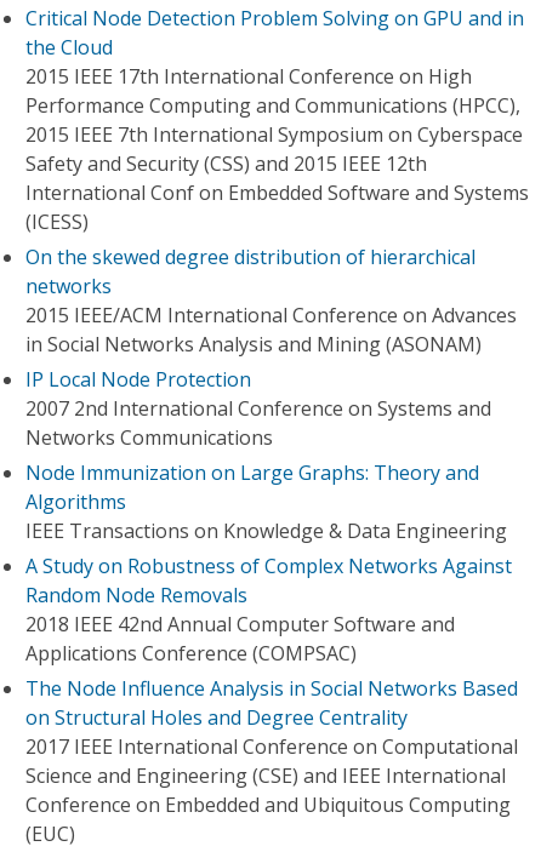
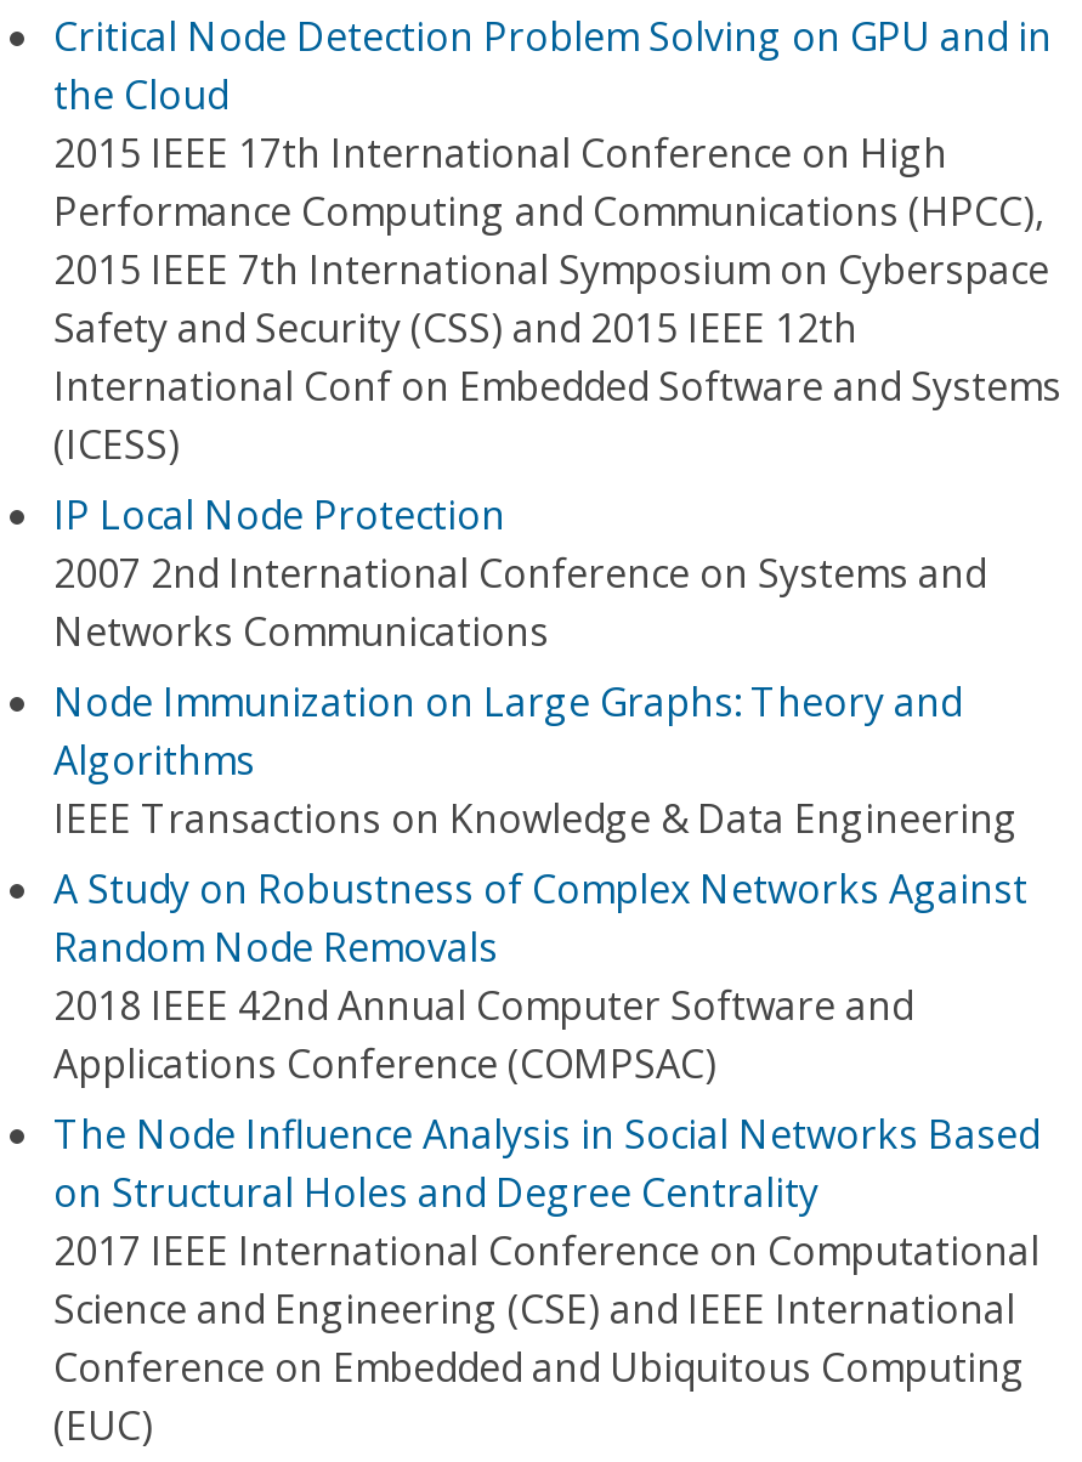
[25,244,517,358] On the skewed degree distribution of hierarchical | networks | 2015 IEEE/ACM International Conference on Advances | in Social Networks Analysis and Mining (ASONAM) -> none

